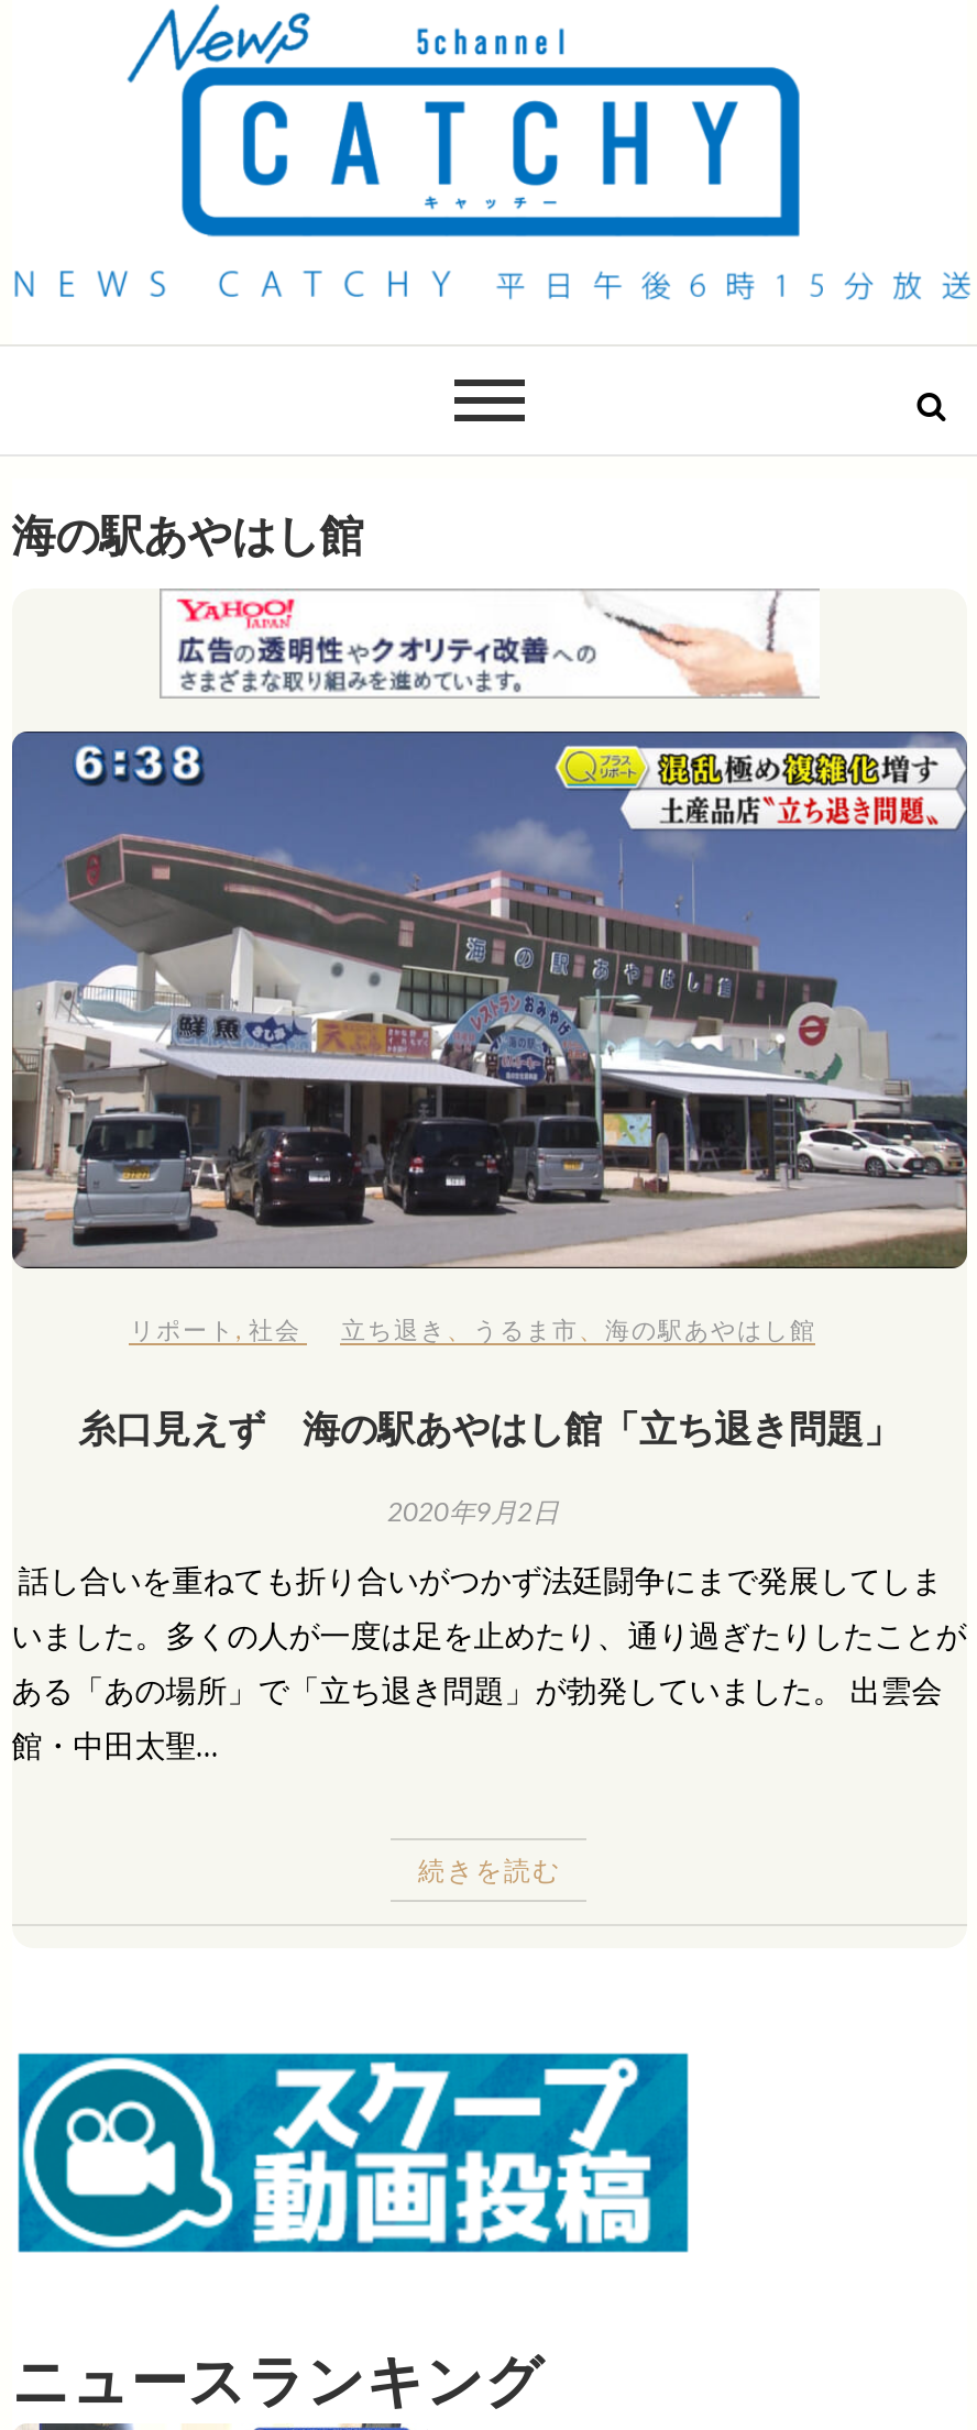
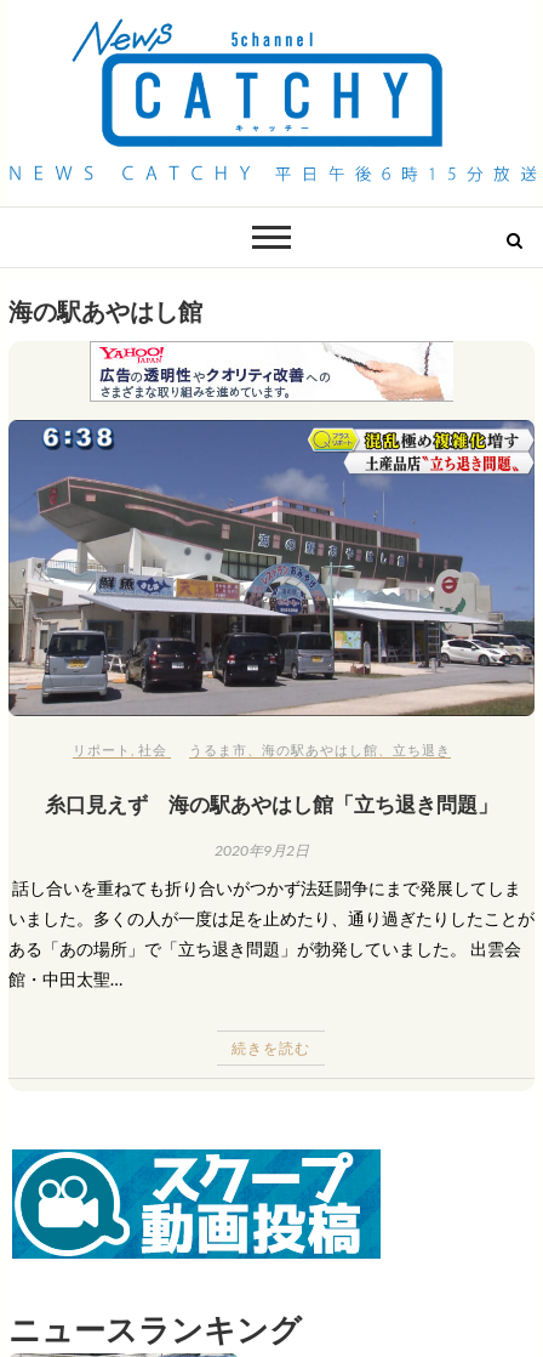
[341,1315,816,1343] 立ち退き、うるま市、海の駅あやはし館 -> [190,742,451,758] うるま市、海の駅あやはし館、立ち退き

